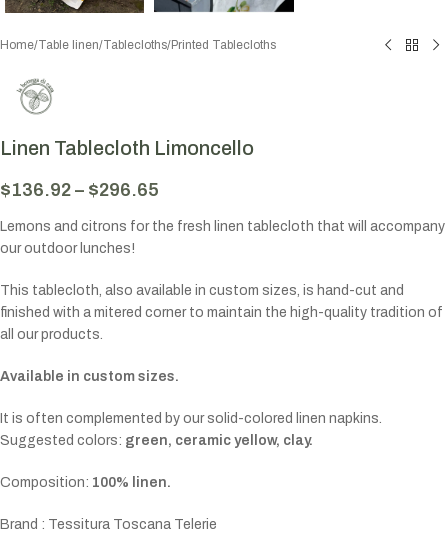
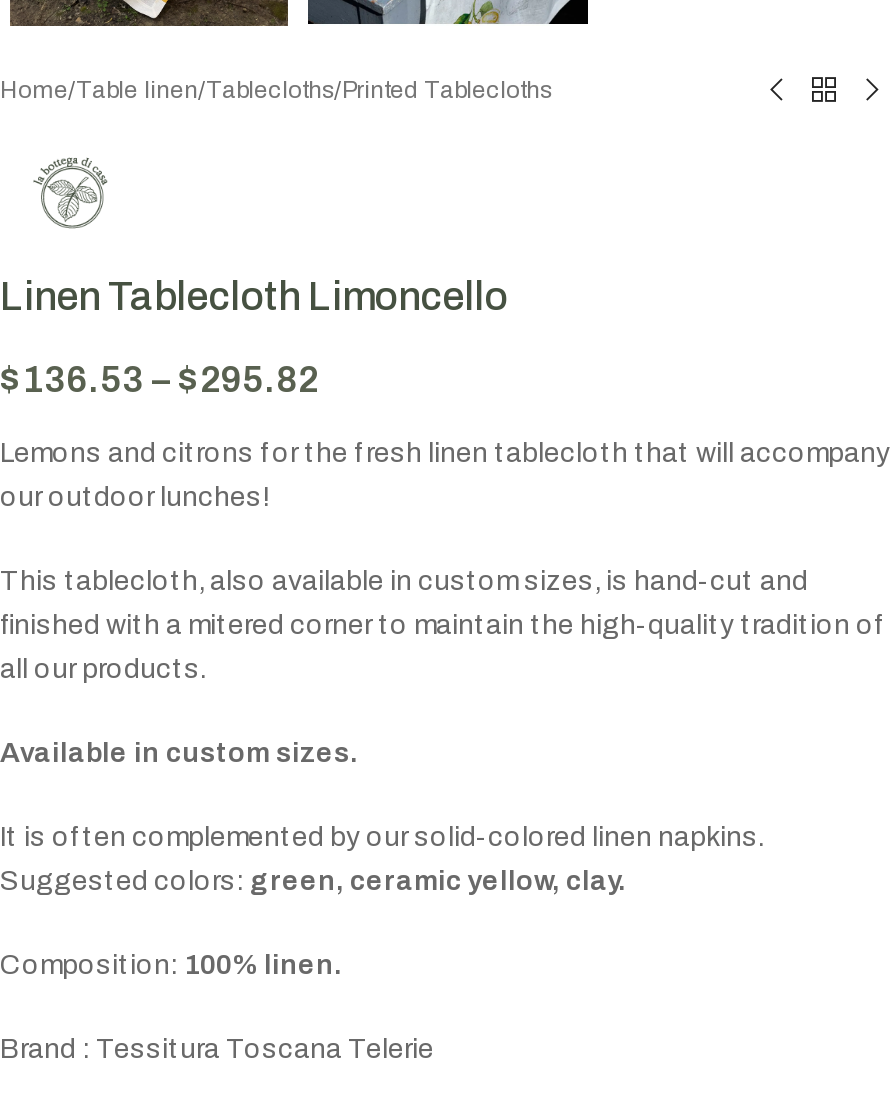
[0,180,159,200] $136.92 – $296.65 -> [0,360,318,400] $136.53 – $295.82

